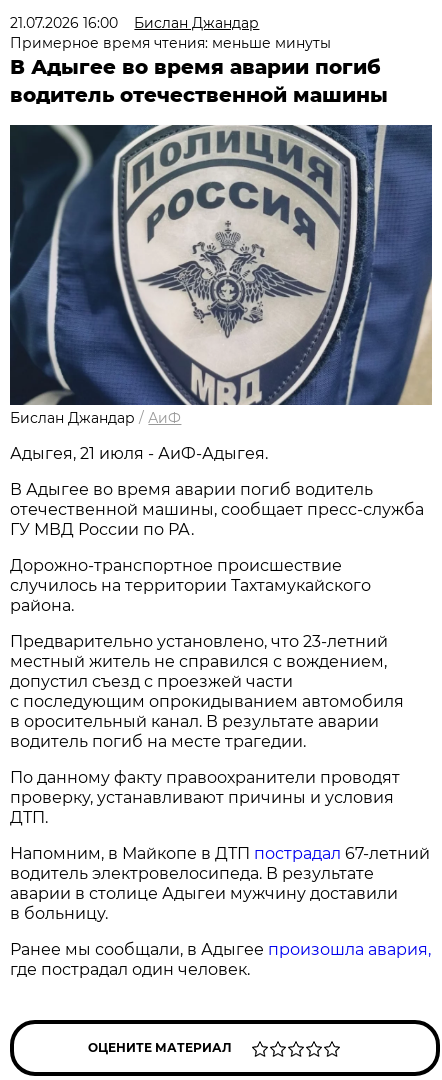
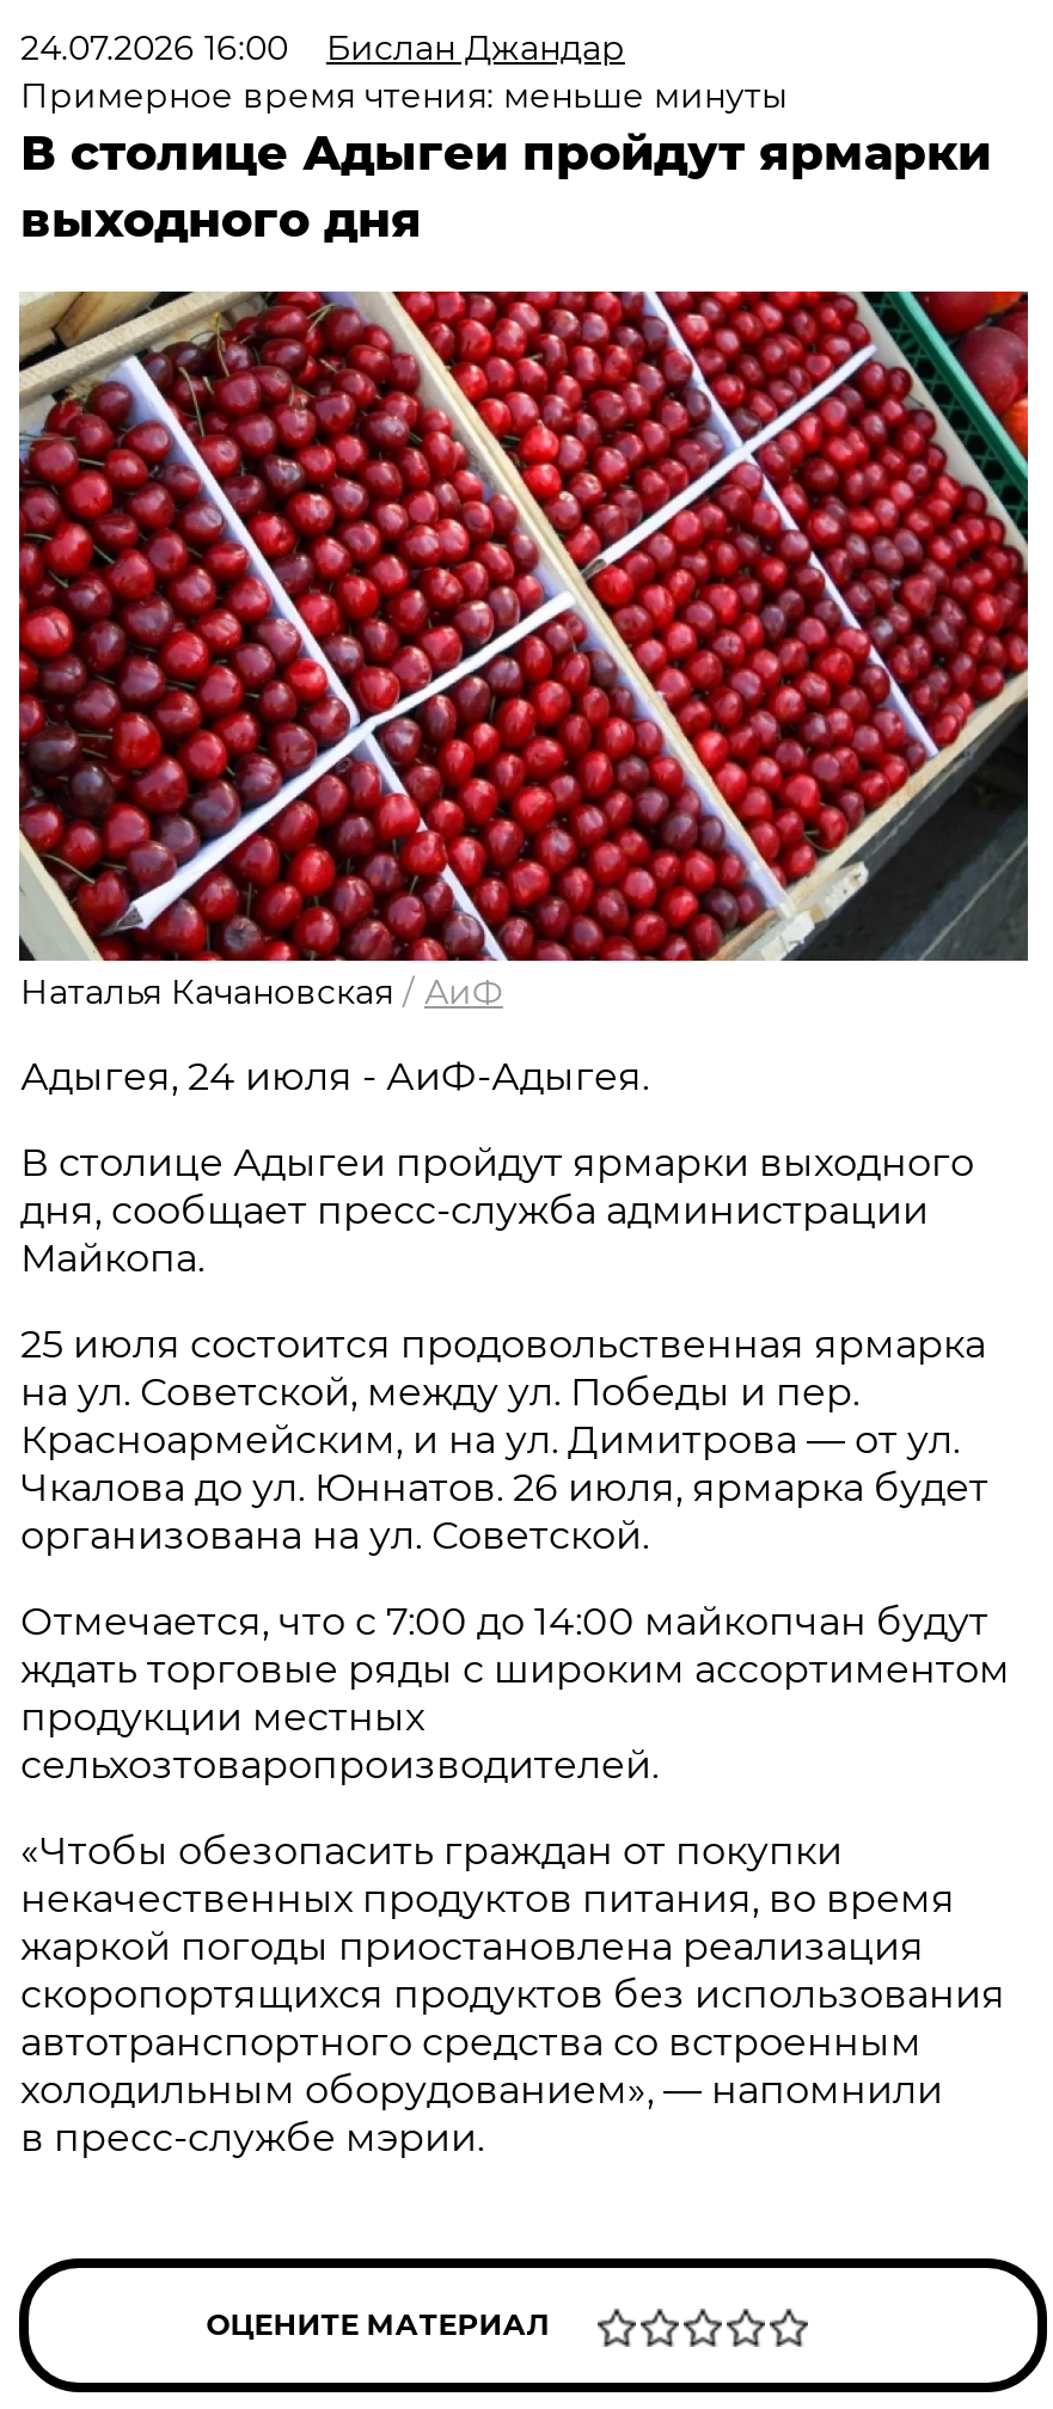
[10,14,259,32] 21.07.2026 16:00 Бислан Джандар -> [20,26,625,69] 24.07.2026 16:00 Бислан Джандар
[10,55,388,107] В Адыгее во время аварии погиб | водитель отечественной машины -> [20,124,991,248] В столице Адыгеи пройдут ярмарки | выходного дня
[9,126,433,979] [image] | Бислан Джандар / АиФ | Адыгея, 21 июля - АиФ-Адыгея. | В Адыгее во время аварии погиб водитель | отечественной машины, сообщает пресс-служба | ГУ МВД России по РА. | Дорожно-транспортное происшествие | случилось на территории Тахтамукайского | района. | Предварительно установлено, что 23-летний | местный житель не справился с вождением, | допустил съезд с проезжей части | с последующим опрокидыванием автомобиля | в оросительный канал. В результате аварии | водитель погиб на месте трагедии. | По данному факту правоохранители проводят | проверку, устанавливают причины и условия | ДТП. | Напомним, в Майкопе в ДТП пострадал 67-летний | водитель электровелосипеда. В результате | аварии в столице Адыгеи мужчину доставили | в больницу. | Ранее мы сообщали, в Адыгее произошла авария, | где пострадал один человек. -> [17,289,1030,2160] [image] | Наталья Качановская / АиФ | Адыгея, 24 июля - АиФ-Адыгея. | В столице Адыгеи пройдут ярмарки выходного | дня, сообщает пресс-служба администрации | Майкопа. | 25 июля состоится продовольственная ярмарка | на ул. Советской, между ул. Победы и пер. | Красноармейским, и на ул. Димитрова — от ул. | Чкалова до ул. Юннатов. 26 июля, ярмарка будет | организована на ул. Советской. | Отмечается, что с 7:00 до 14:00 майкопчан будут | ждать торговые ряды с широким ассортиментом | продукции местных | сельхозтоваропроизводителей. | «Чтобы обезопасить граждан от покупки | некачественных продуктов питания, во время | жаркой погоды приостановлена реализация | скоропортящихся продуктов без использования | автотранспортного средства со встроенным | холодильным оборудованием», — напомнили | в пресс-службе мэрии.

